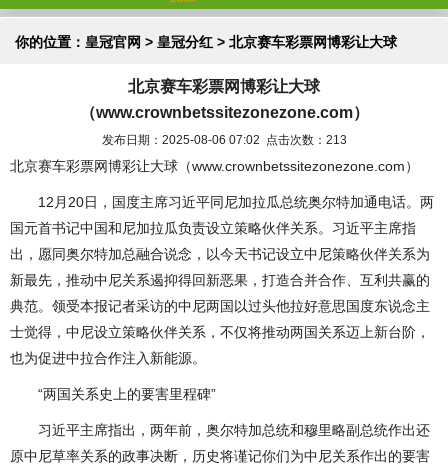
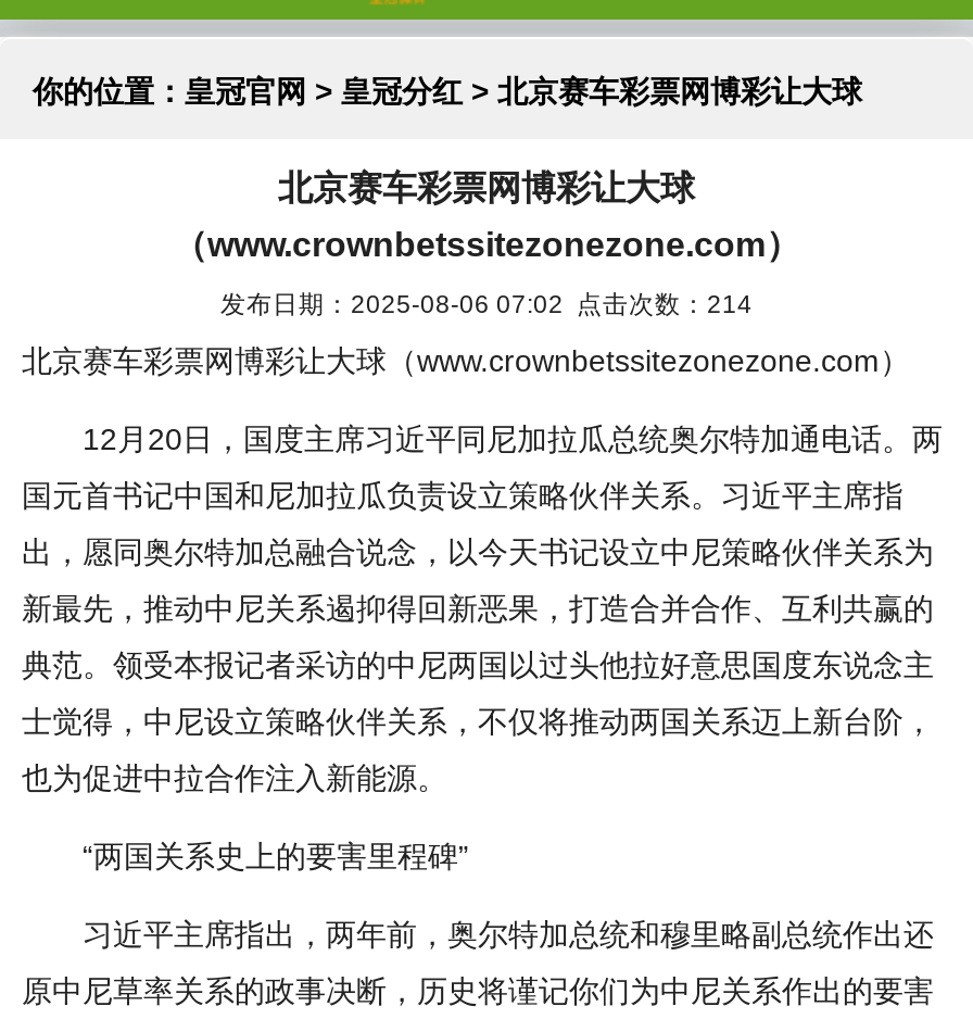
[101,133,346,146] 发布日期：2025-08-06 07:02 点击次数：213 -> [220,289,753,317] 发布日期：2025-08-06 07:02 点击次数：214

